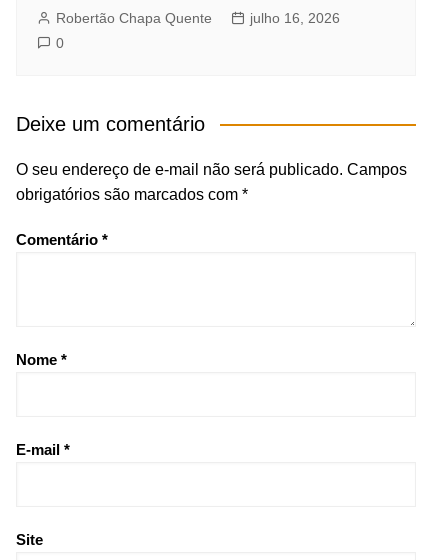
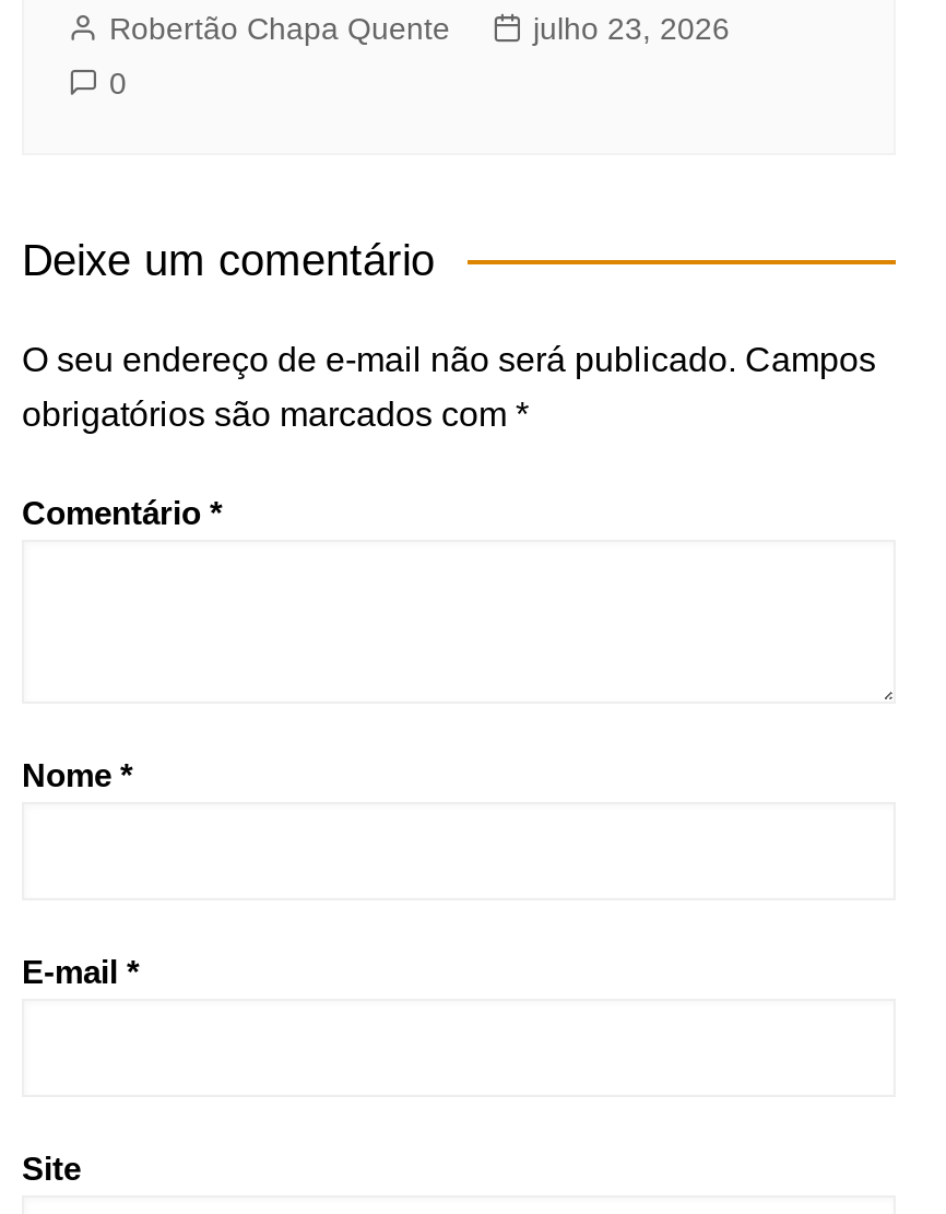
[250,10,340,26] julho 16, 2026 -> [533,10,730,45] julho 23, 2026

